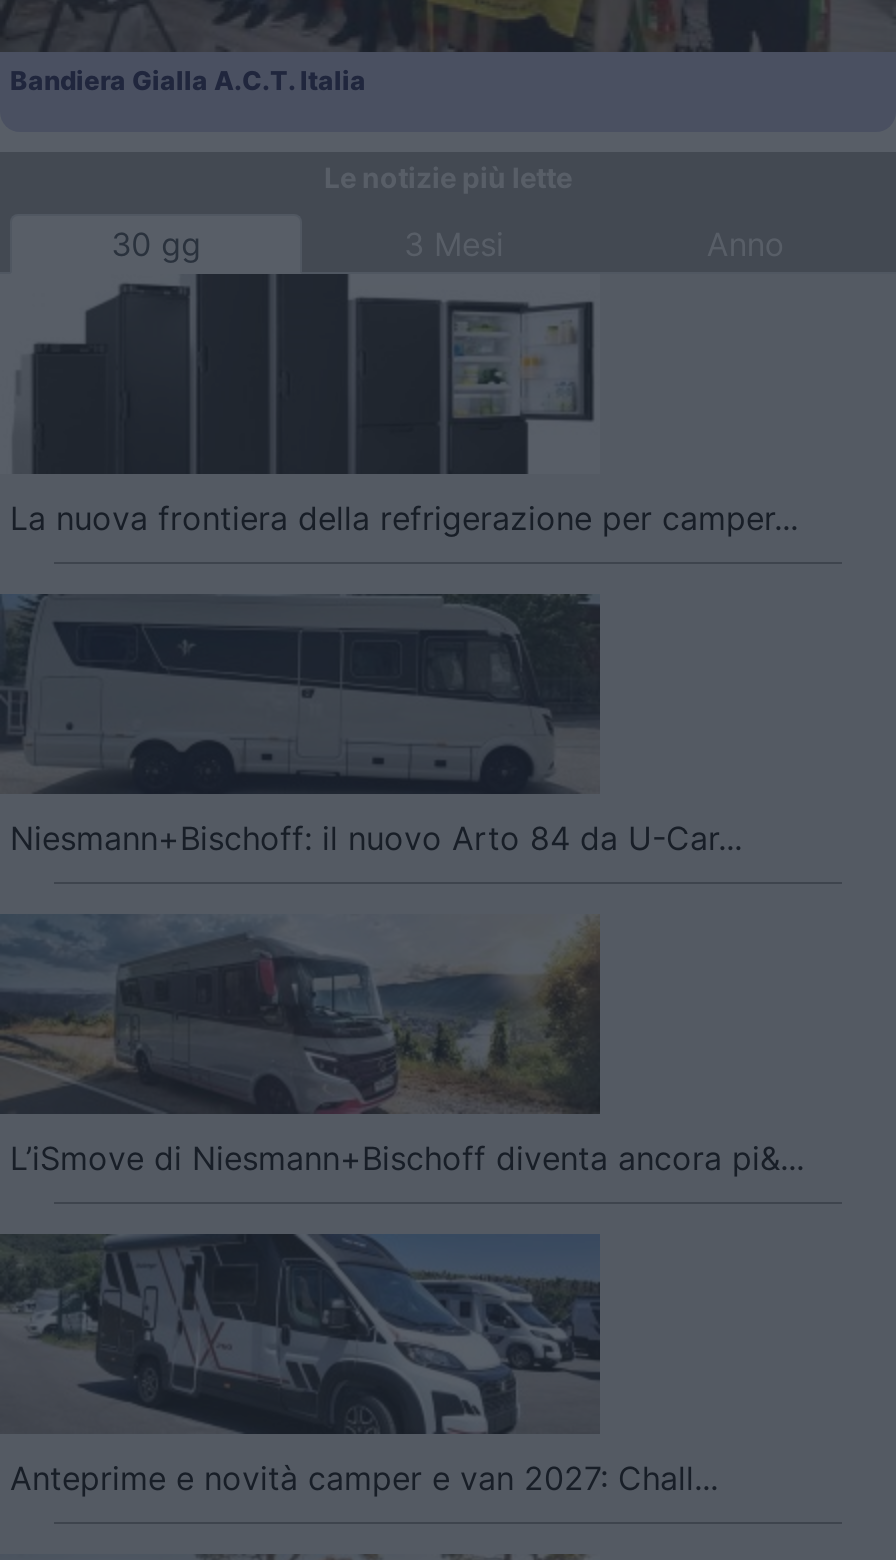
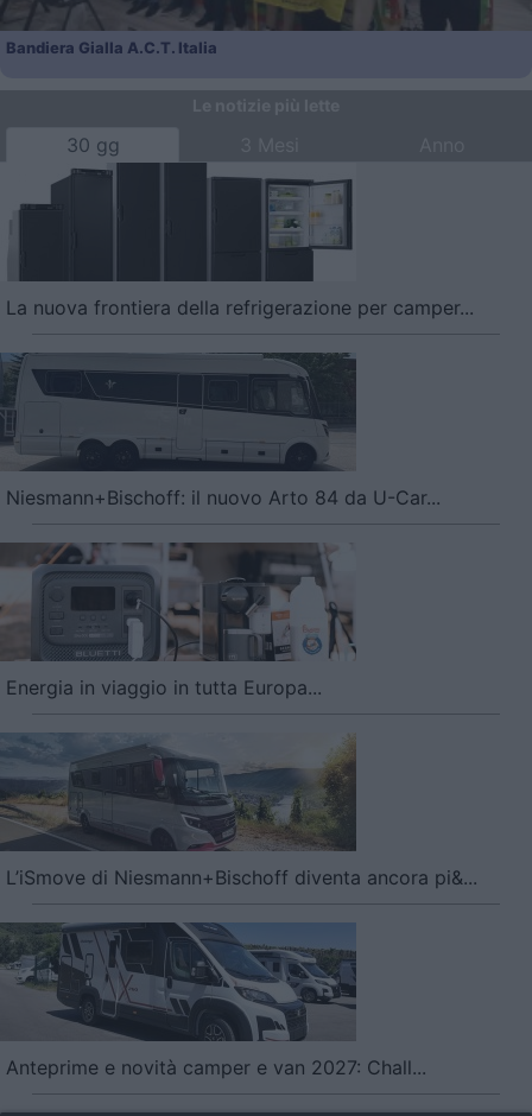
none -> [4,543,356,699] [image] | Energia in viaggio in tutta Europa...

